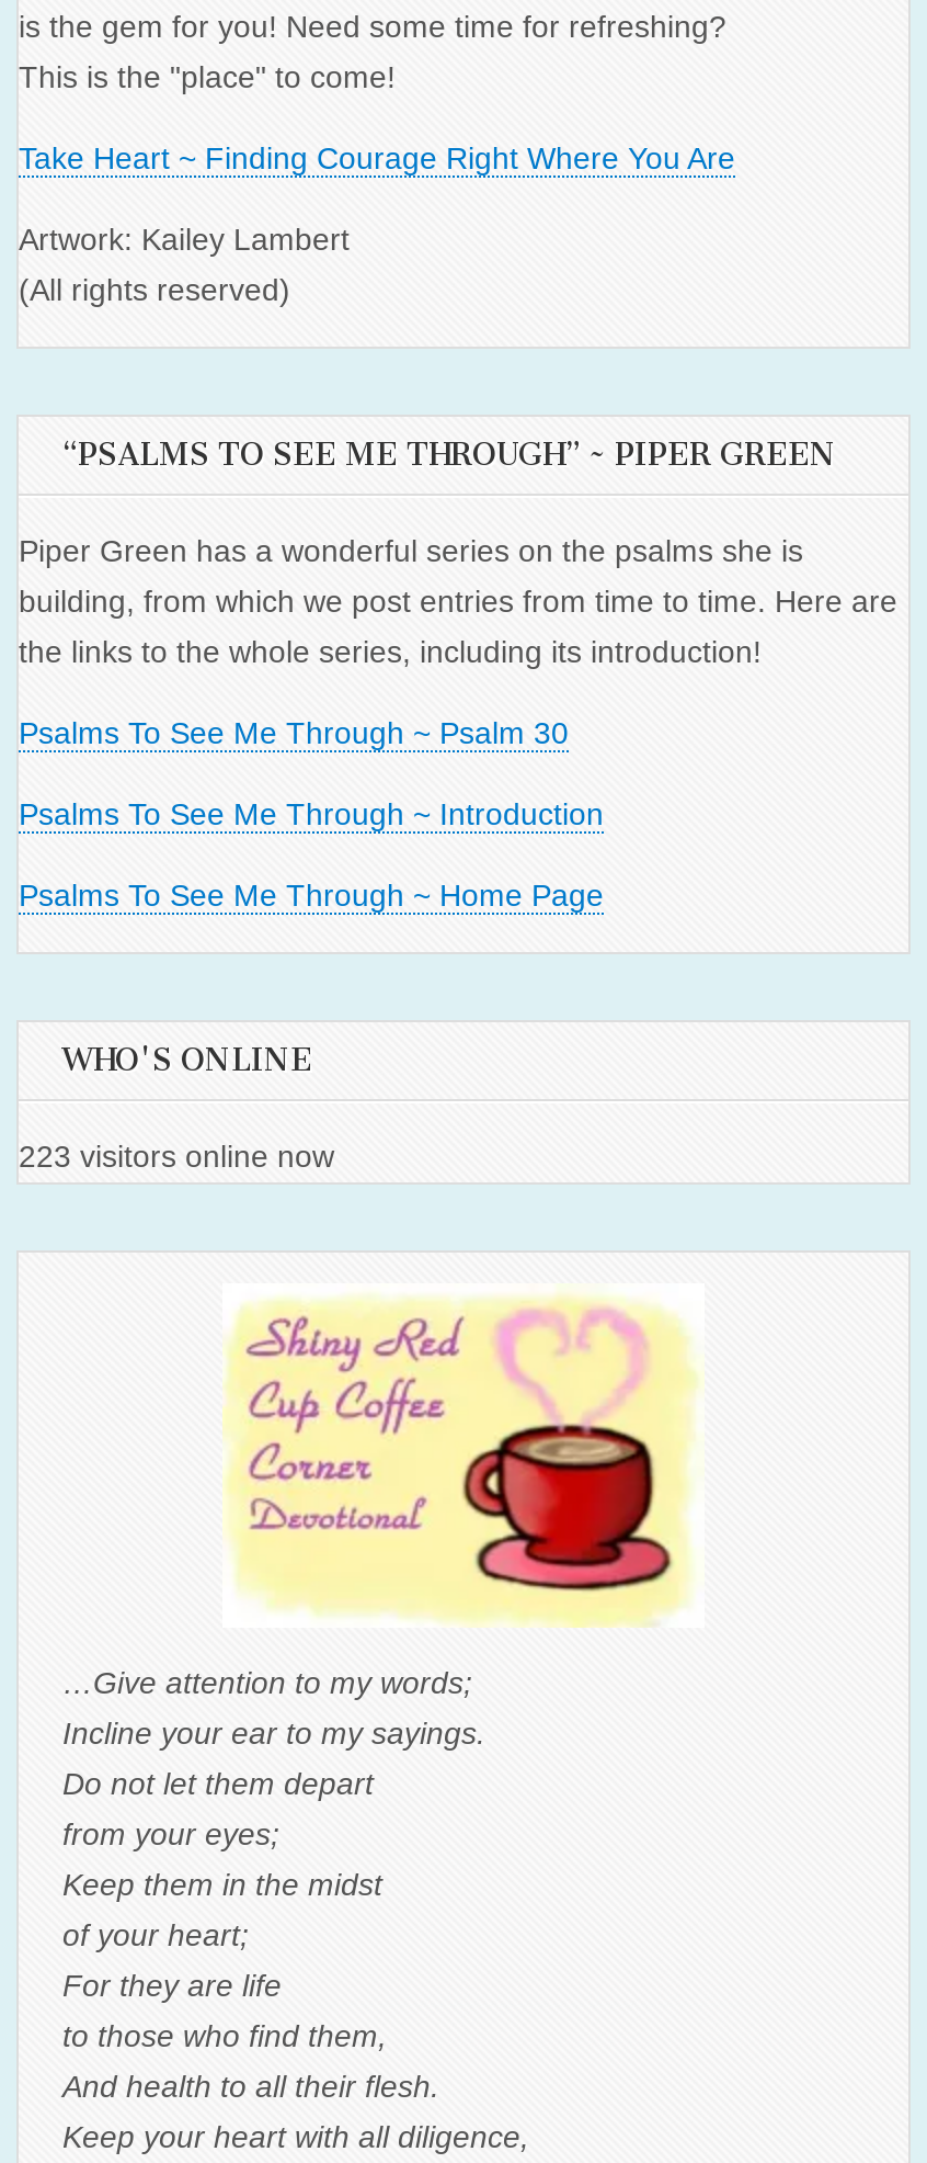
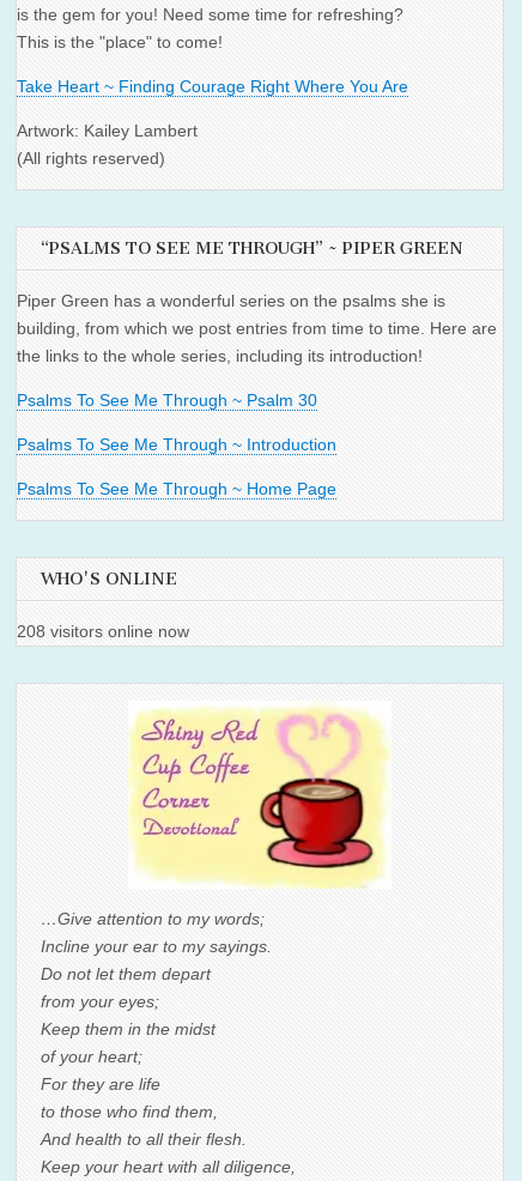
[19,1138,334,1173] 223 visitors online now -> [17,621,189,640] 208 visitors online now

